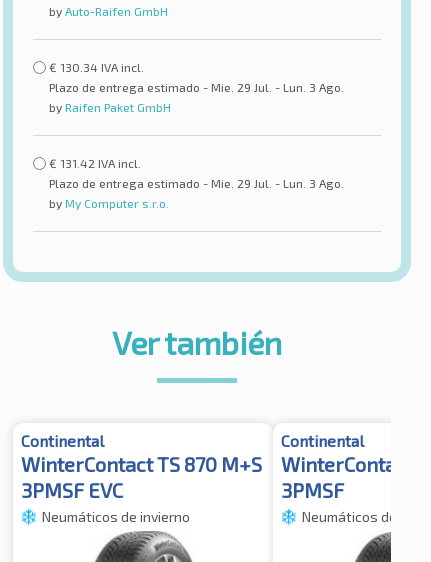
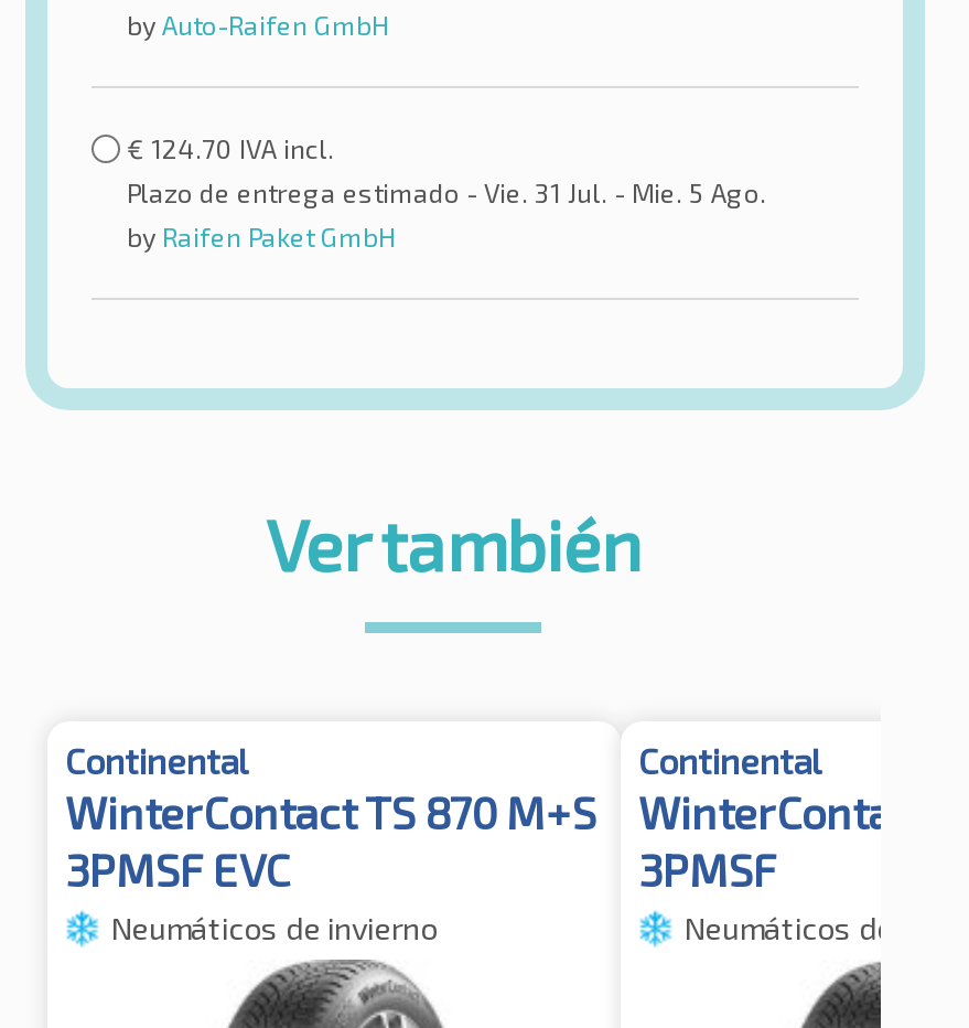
[49,60,144,74] € 130.34 IVA incl. -> [127,133,334,164] € 124.70 IVA incl.
[49,80,344,94] Plazo de entrega estimado - Mie. 29 Jul. - Lun. 3 Ago. -> [127,177,766,208] Plazo de entrega estimado - Vie. 31 Jul. - Mie. 5 Ago.
[49,156,344,210] € 131.42 IVA incl. | Plazo de entrega estimado - Mie. 29 Jul. - Lun. 3 Ago. | by My Computer s.r.o. -> none

